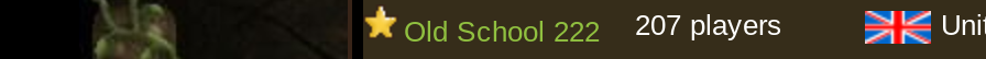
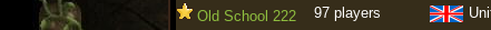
[404,9,782,48] Old School 222 207 players -> [197,4,380,24] Old School 222 97 players

